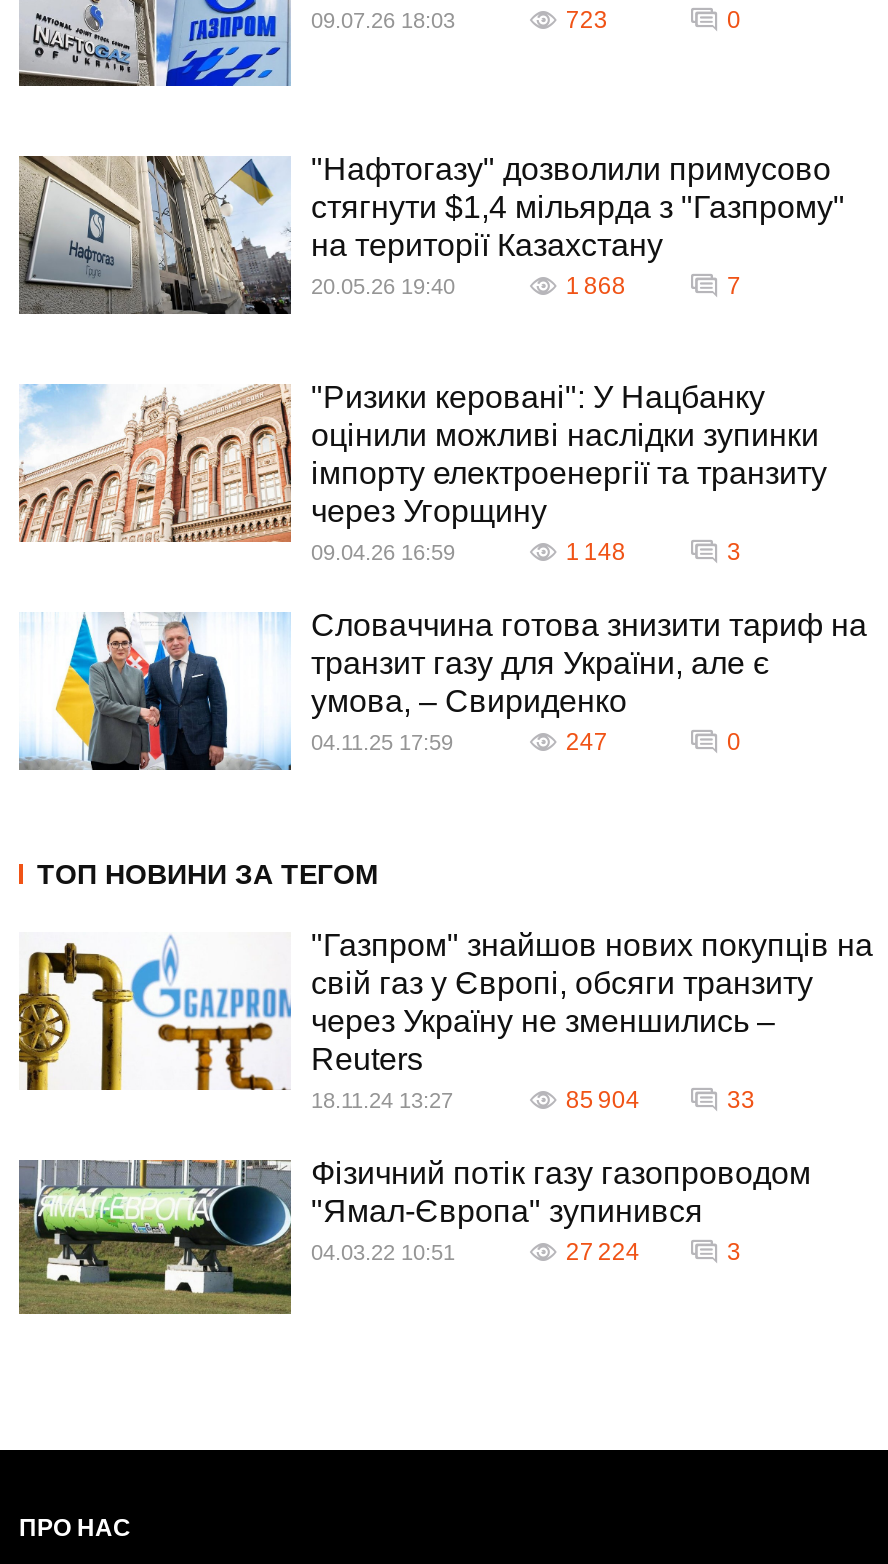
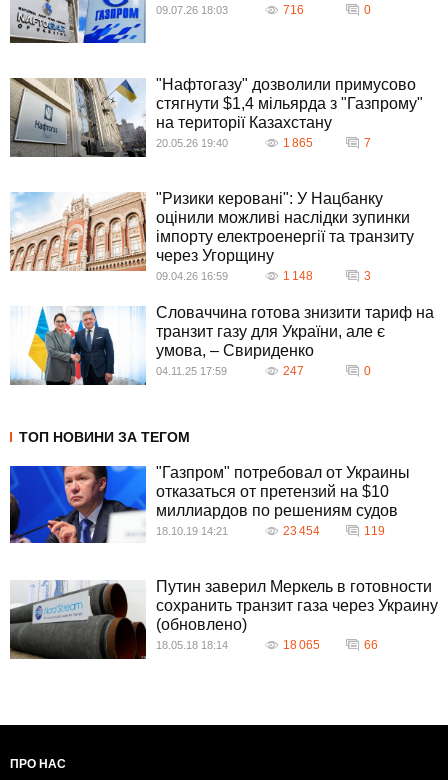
[566,6,608,34] 723 -> [283,3,304,17] 716
[566,272,626,300] 1 868 -> [283,136,313,150] 1 865
[17,928,873,1114] [image] | "Газпром" знайшов нових покупців на | свій газ у Європі, обсяги транзиту | через Україну не зменшились – | Reuters | 18.11.24 13:27 | 85 904 | 33 -> [9,464,410,545] [image] | "Газпром" потребовал от Украины | отказаться от претензий на $10 | миллиардов по решениям судов | 18.10.19 14:21 | 23 454 | 119
[17,1156,811,1318] [image] | Фізичний потік газу газопроводом | "Ямал-Європа" зупинився | 04.03.22 10:51 | 27 224 | 3 -> [9,578,438,660] [image] | Путин заверил Меркель в готовности | сохранить транзит газа через Украину | (обновлено) | 18.05.18 18:14 | 18 065 | 66

